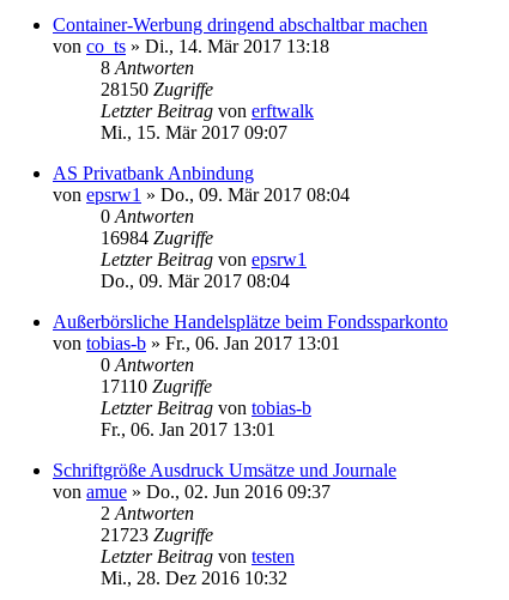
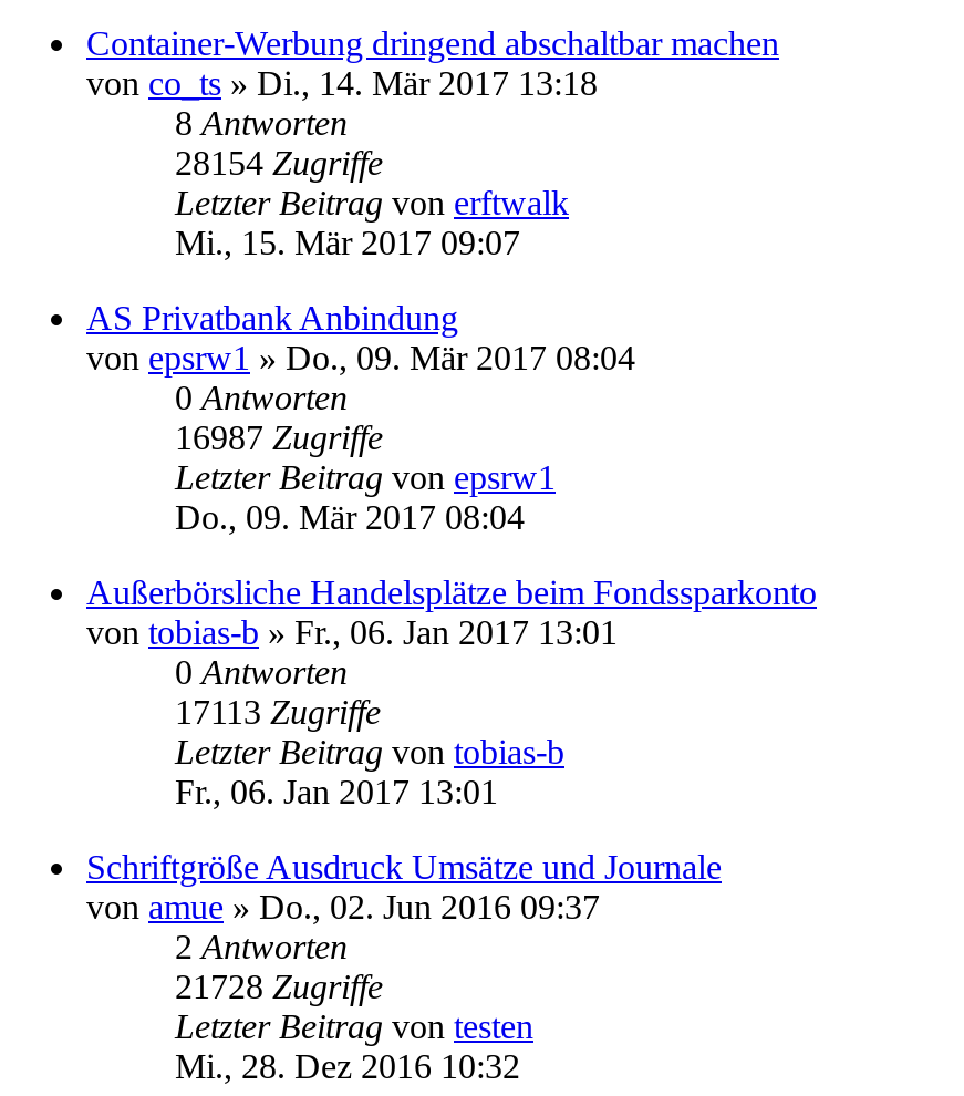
[101,79,213,99] 28150 Zugriffe -> [175,144,383,181] 28154 Zugriffe
[101,227,213,248] 16984 Zugriffe -> [175,418,383,456] 16987 Zugriffe
[101,376,212,396] 17110 Zugriffe -> [175,693,381,730] 17113 Zugriffe
[101,524,213,545] 21723 Zugriffe -> [175,967,383,1005] 21728 Zugriffe

